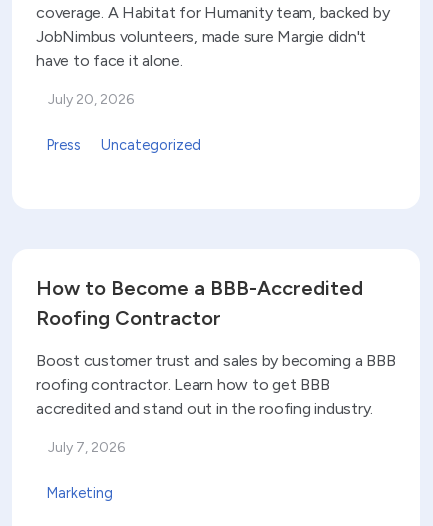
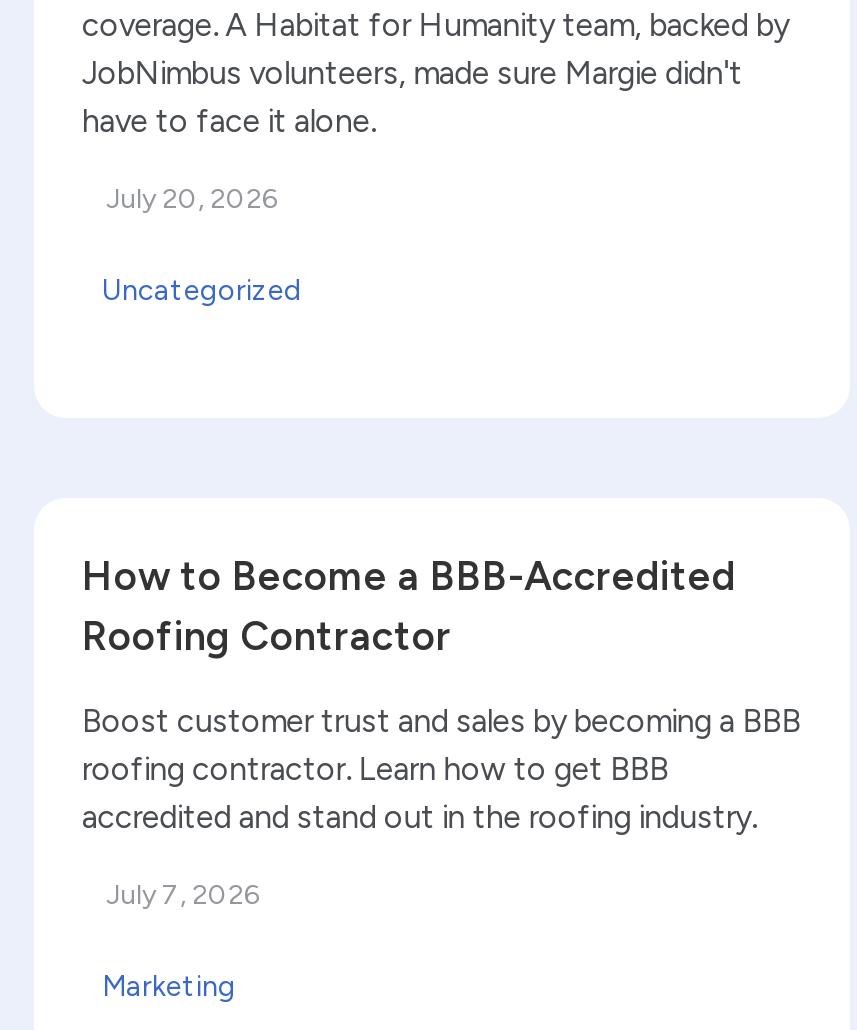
[46,136,81,154] Press -> none

